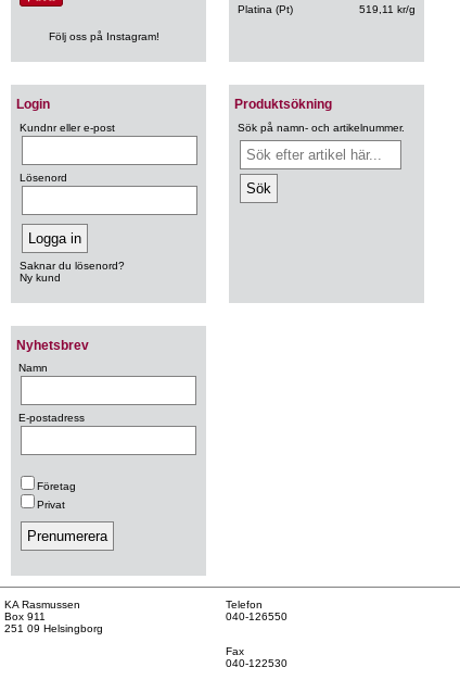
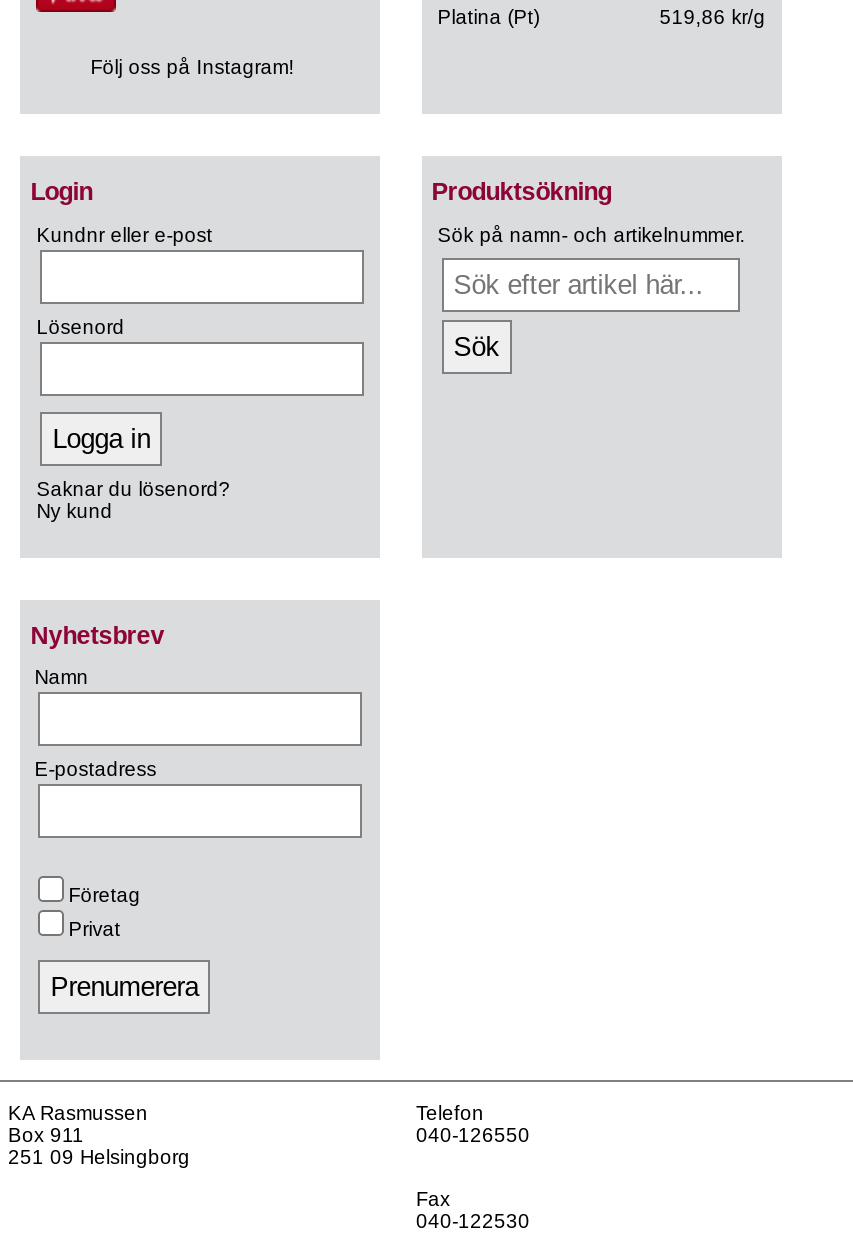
[359,4,415,16] 519,11 kr/g -> [659,7,765,29] 519,86 kr/g

